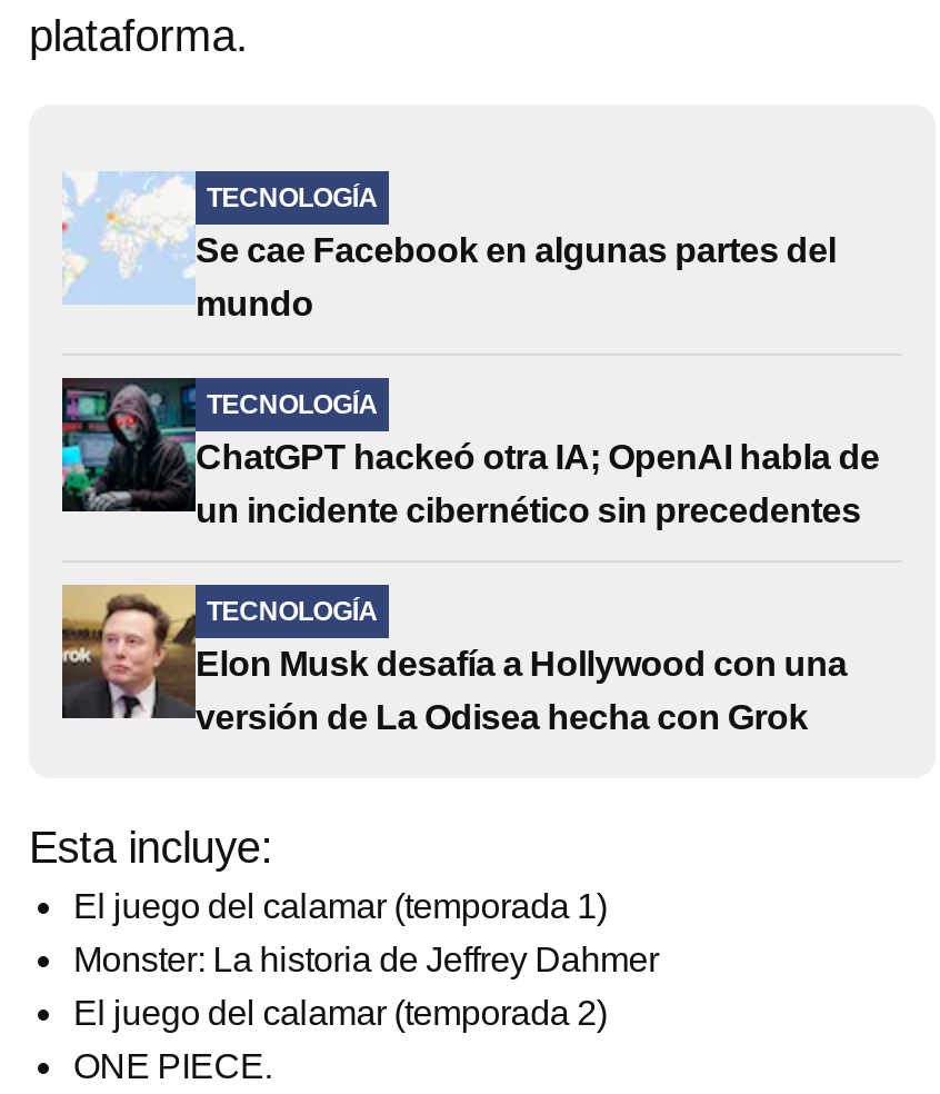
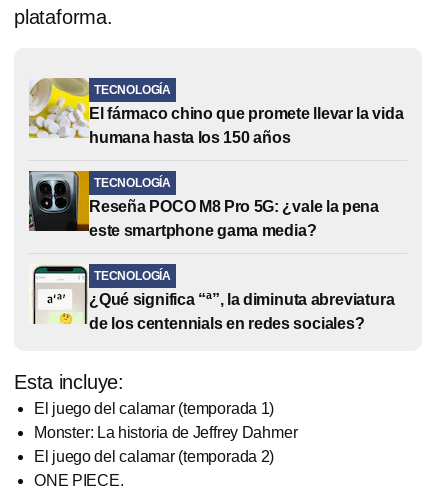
[62,171,836,321] [image] | Se cae Facebook en algunas partes del | mundo -> [28,77,404,145] [image] | El fármaco chino que promete llevar la vida | humana hasta los 150 años
[60,376,880,528] [image] | ChatGPT hackeó otra IA; OpenAI habla de | un incidente cibernético sin precedentes -> [28,170,379,238] [image] | Reseña POCO M8 Pro 5G: ¿vale la pena | este smartphone gama media?
[60,583,847,735] [image] | Elon Musk desafía a Hollywood con una | versión de La Odisea hecha con Grok -> [29,264,394,331] [image] | ¿Qué significa “ª”, la diminuta abreviatura | de los centennials en redes sociales?

